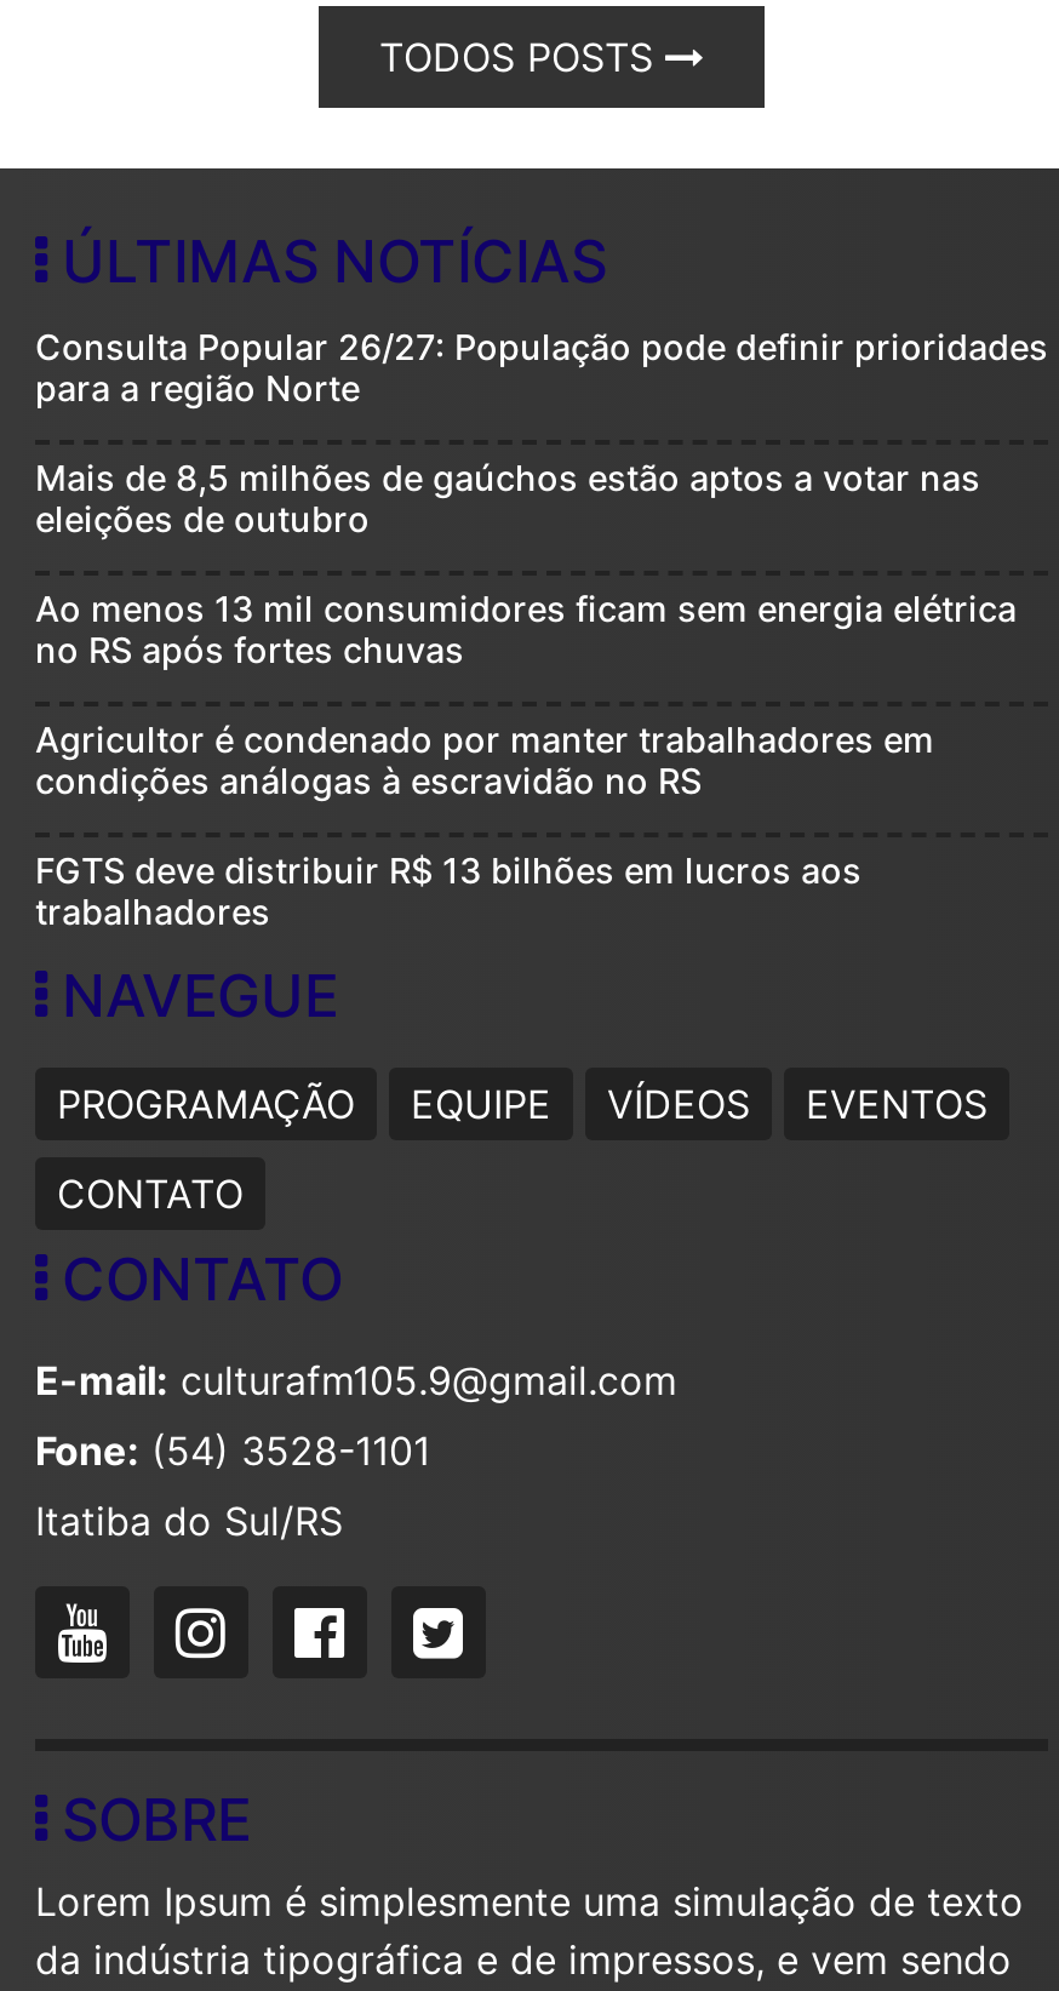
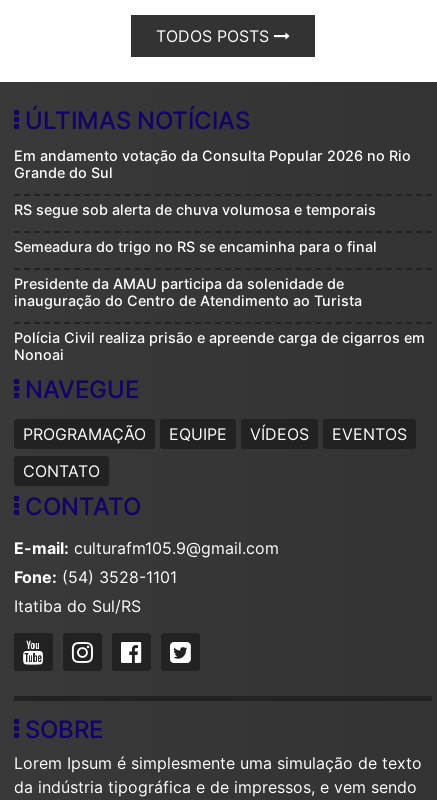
[35,325,1048,408] Consulta Popular 26/27: População pode definir prioridades | para a região Norte -> [14,147,411,181] Em andamento votação da Consulta Popular 2026 no Rio | Grande do Sul
[35,456,980,539] Mais de 8,5 milhões de gaúchos estão aptos a votar nas | eleições de outubro -> [14,201,376,218] RS segue sob alerta de chuva volumosa e temporais
[35,587,1017,670] Ao menos 13 mil consumidores ficam sem energia elétrica | no RS após fortes chuvas -> [14,238,377,255] Semeadura do trigo no RS se encaminha para o final
[35,718,934,801] Agricultor é condenado por manter trabalhadores em | condições análogas à escravidão no RS -> [14,275,362,309] Presidente da AMAU participa da solenidade de | inauguração do Centro de Atendimento ao Turista
[35,849,861,931] FGTS deve distribuir R$ 13 bilhões em lucros aos | trabalhadores -> [14,329,425,363] Polícia Civil realiza prisão e apreende carga de cigarros em | Nonoai

